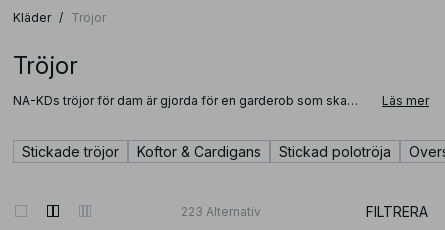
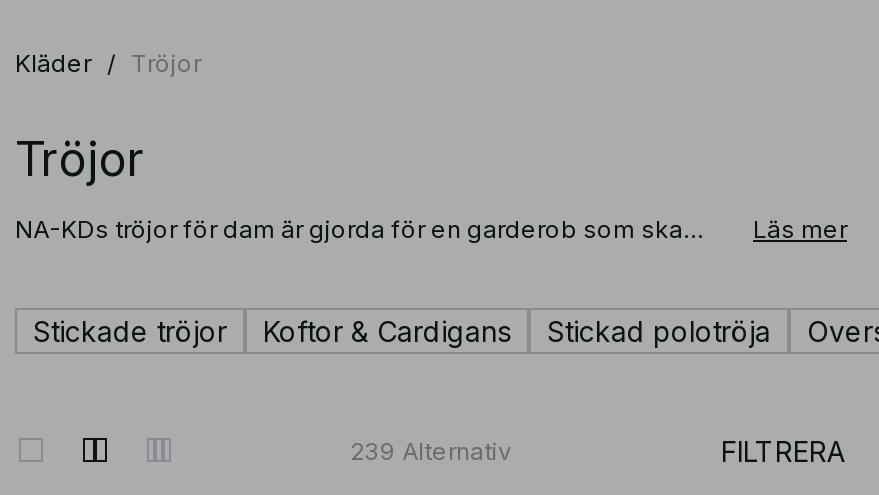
[181,203,261,218] 223 Alternativ -> [350,435,512,465] 239 Alternativ

